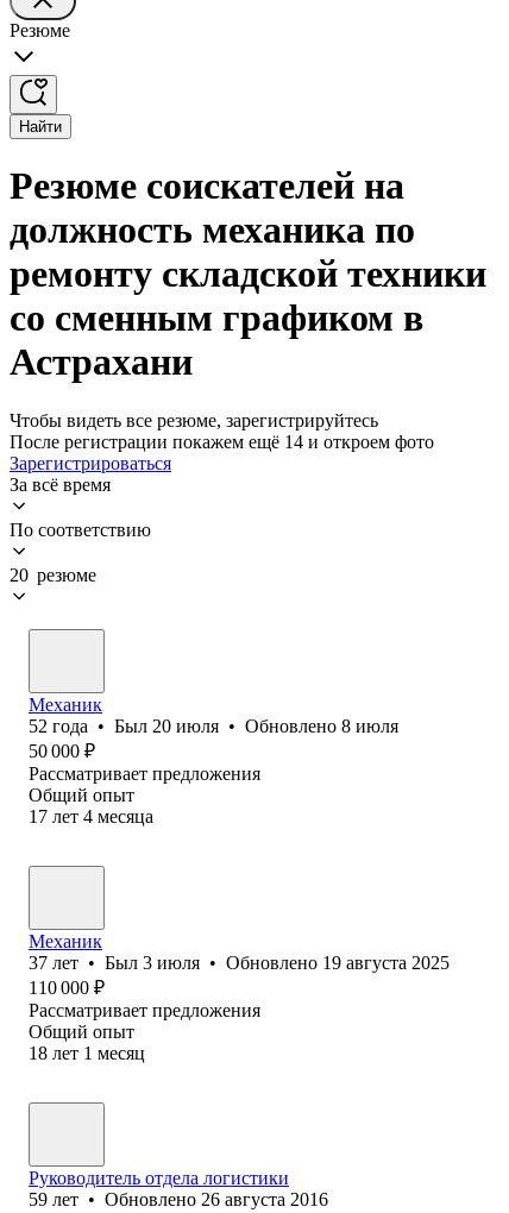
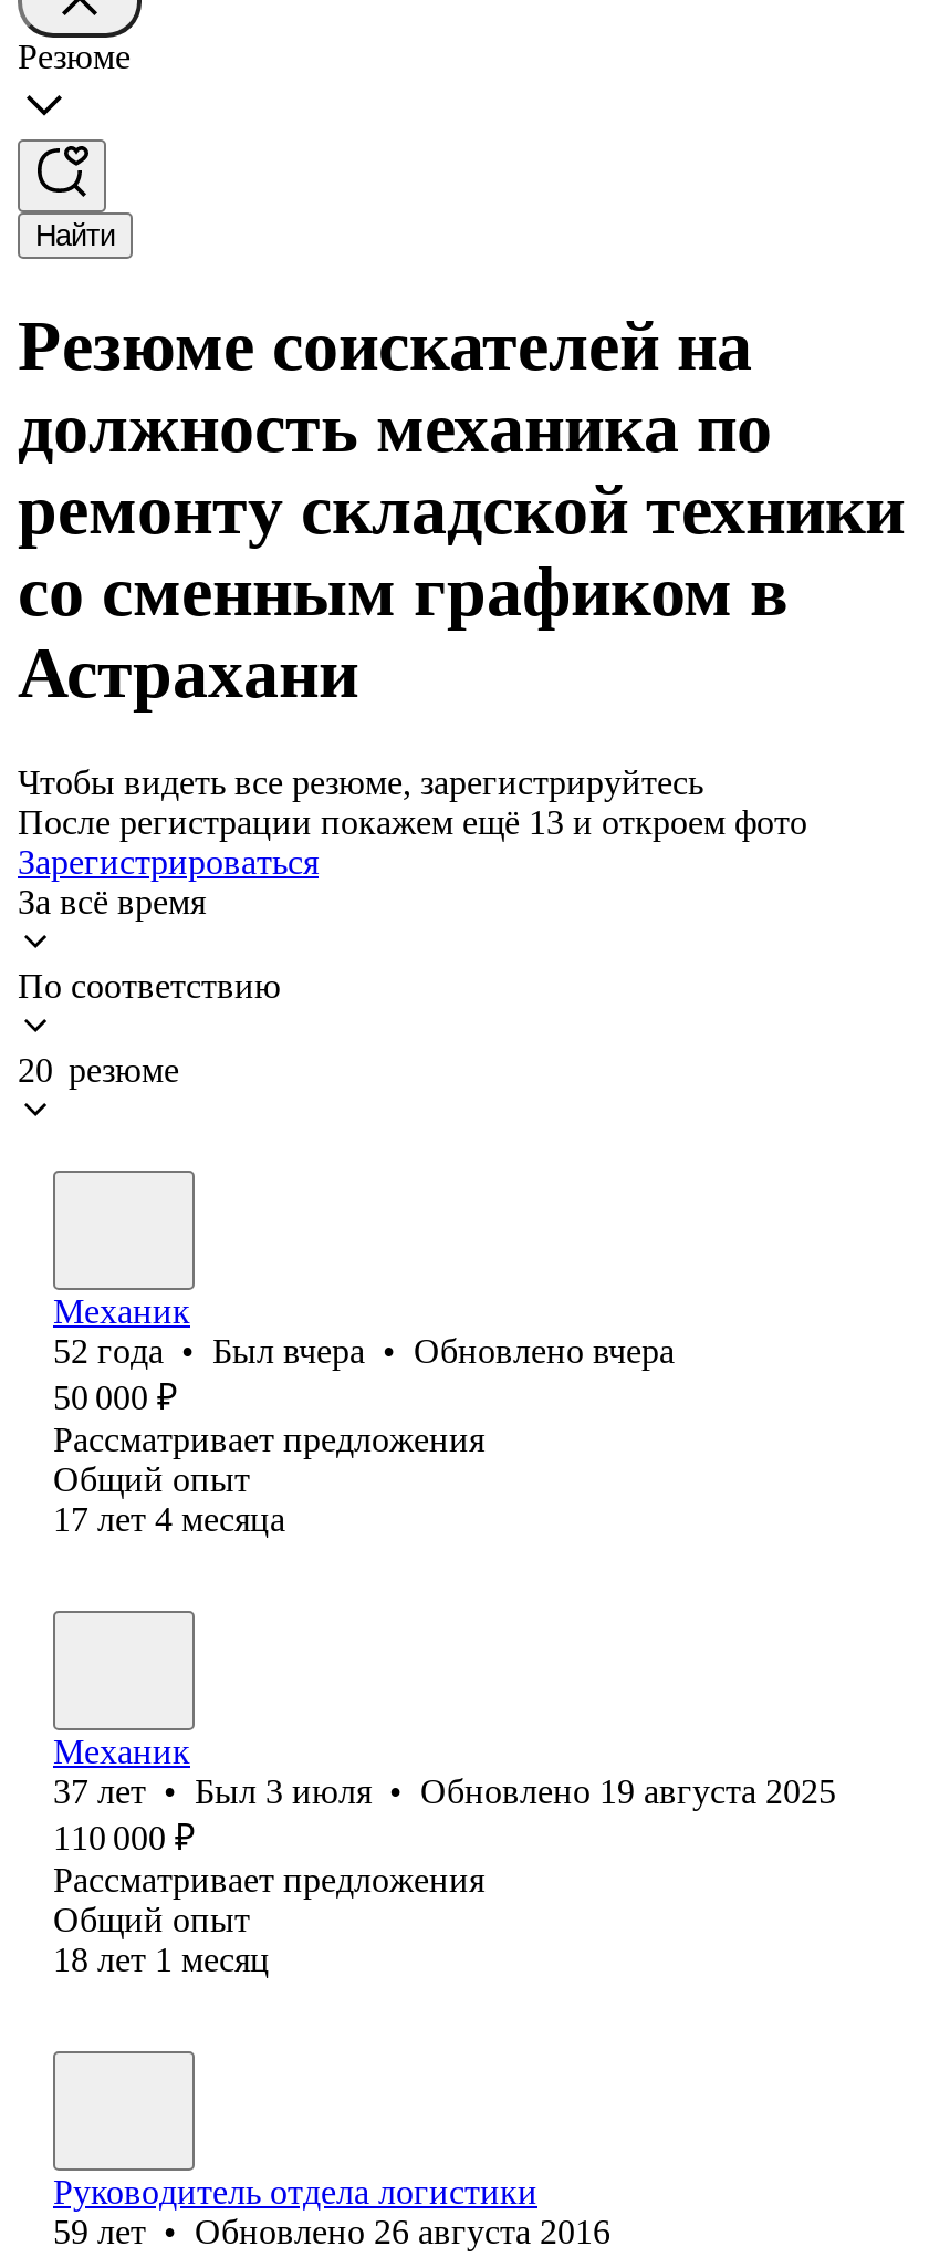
[10,432,434,452] После регистрации покажем ещё 14 и откроем фото -> [18,803,807,841] После регистрации покажем ещё 13 и откроем фото
[29,716,398,736] 52 года • Был 20 июля • Обновлено 8 июля -> [53,1332,675,1369] 52 года • Был вчера • Обновлено вчера

